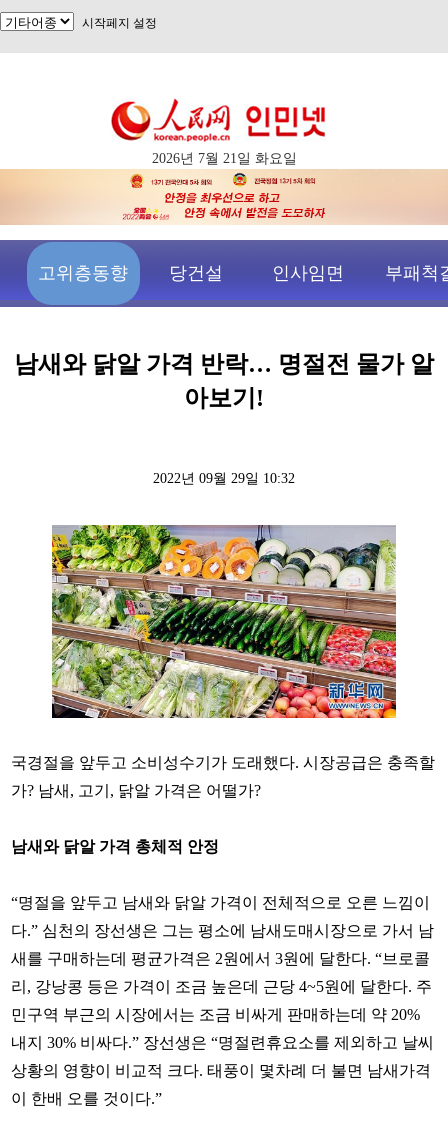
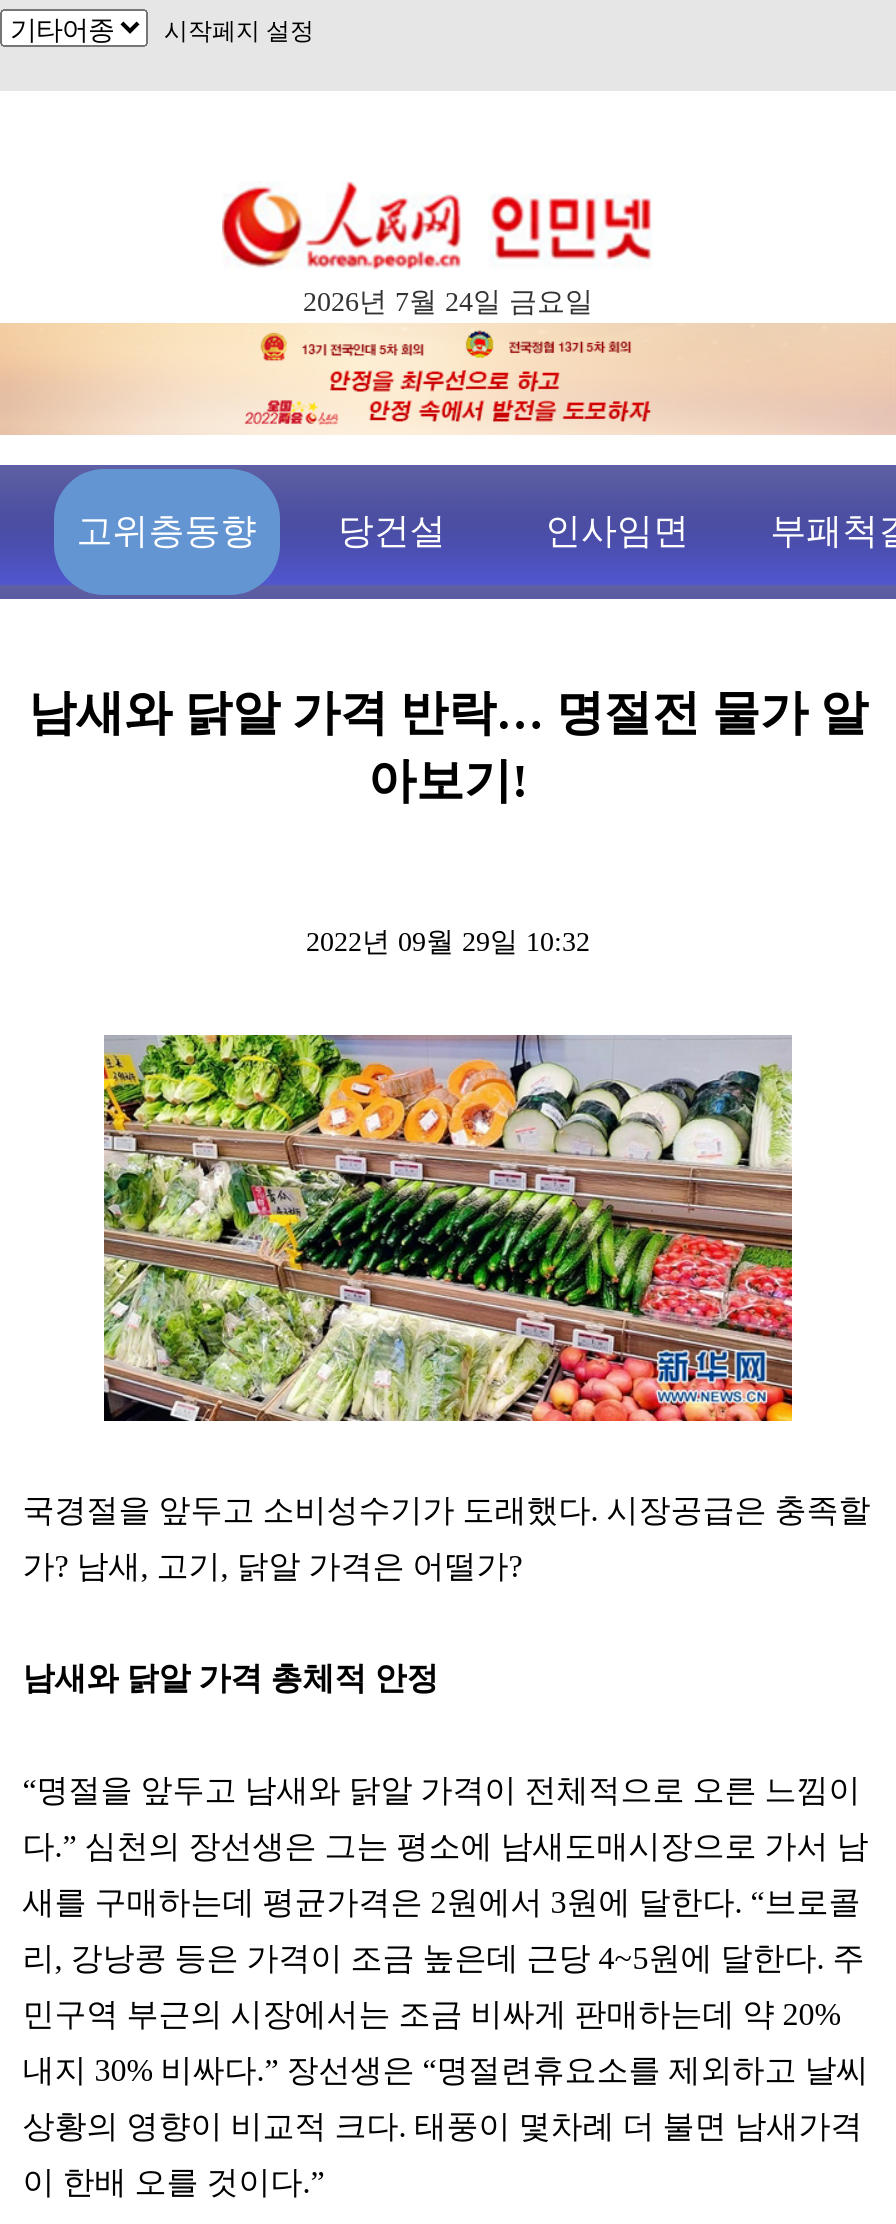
[151,151,296,166] 2026년 7월 21일 화요일 -> [303,287,593,317] 2026년 7월 24일 금요일

